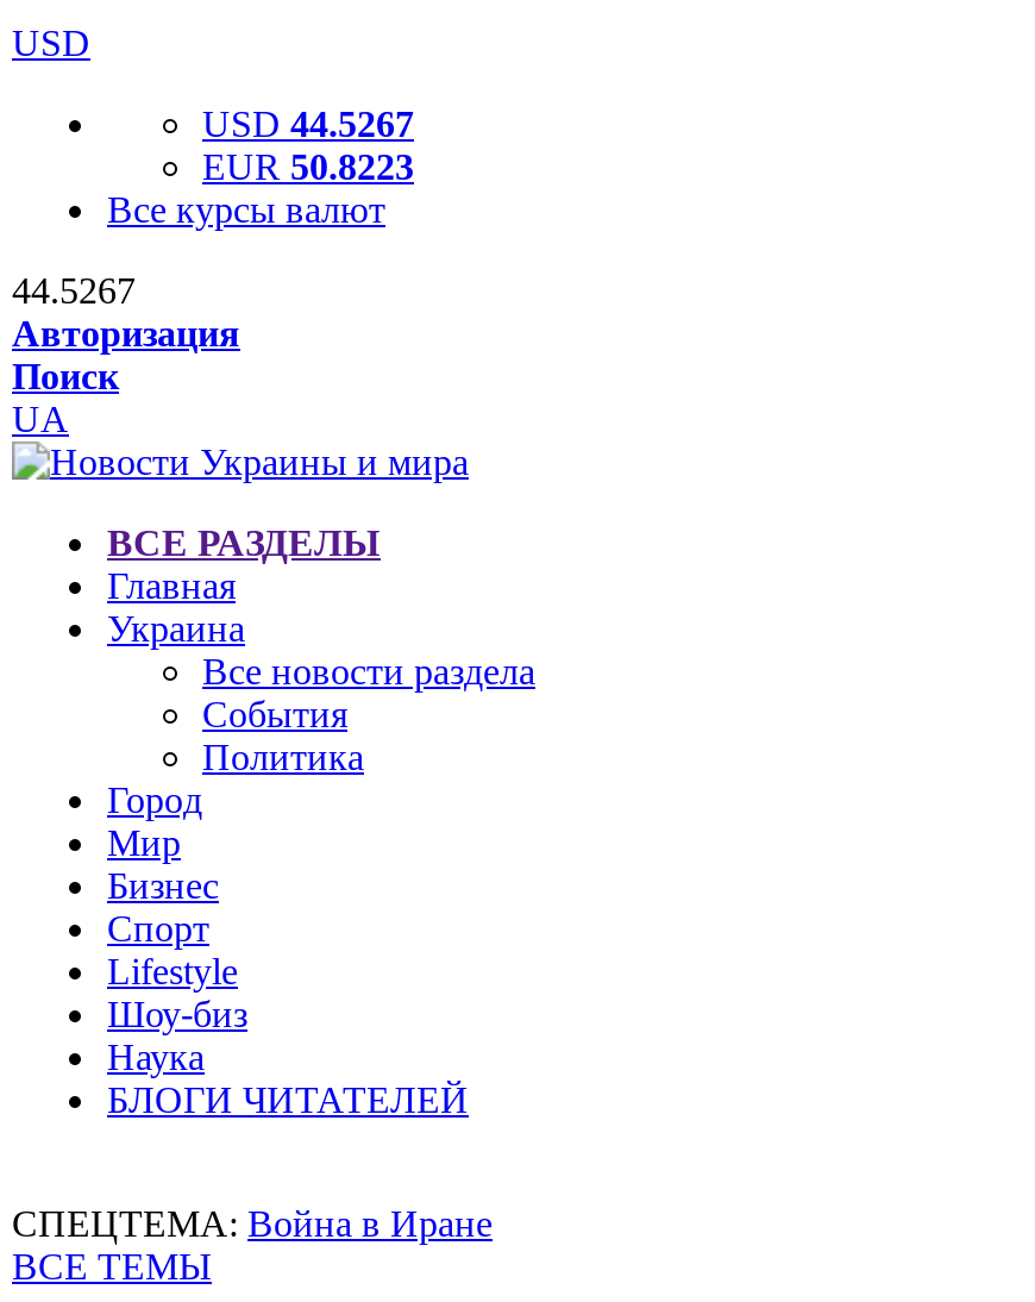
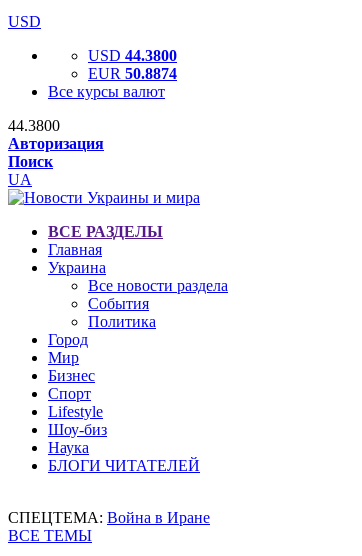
[202,104,414,144] USD 44.5267 -> [88,47,177,64] USD 44.3800
[202,146,414,187] EUR 50.8223 -> [88,65,177,82] EUR 50.8874
[12,270,136,311] 44.5267 -> [8,117,60,134] 44.3800

